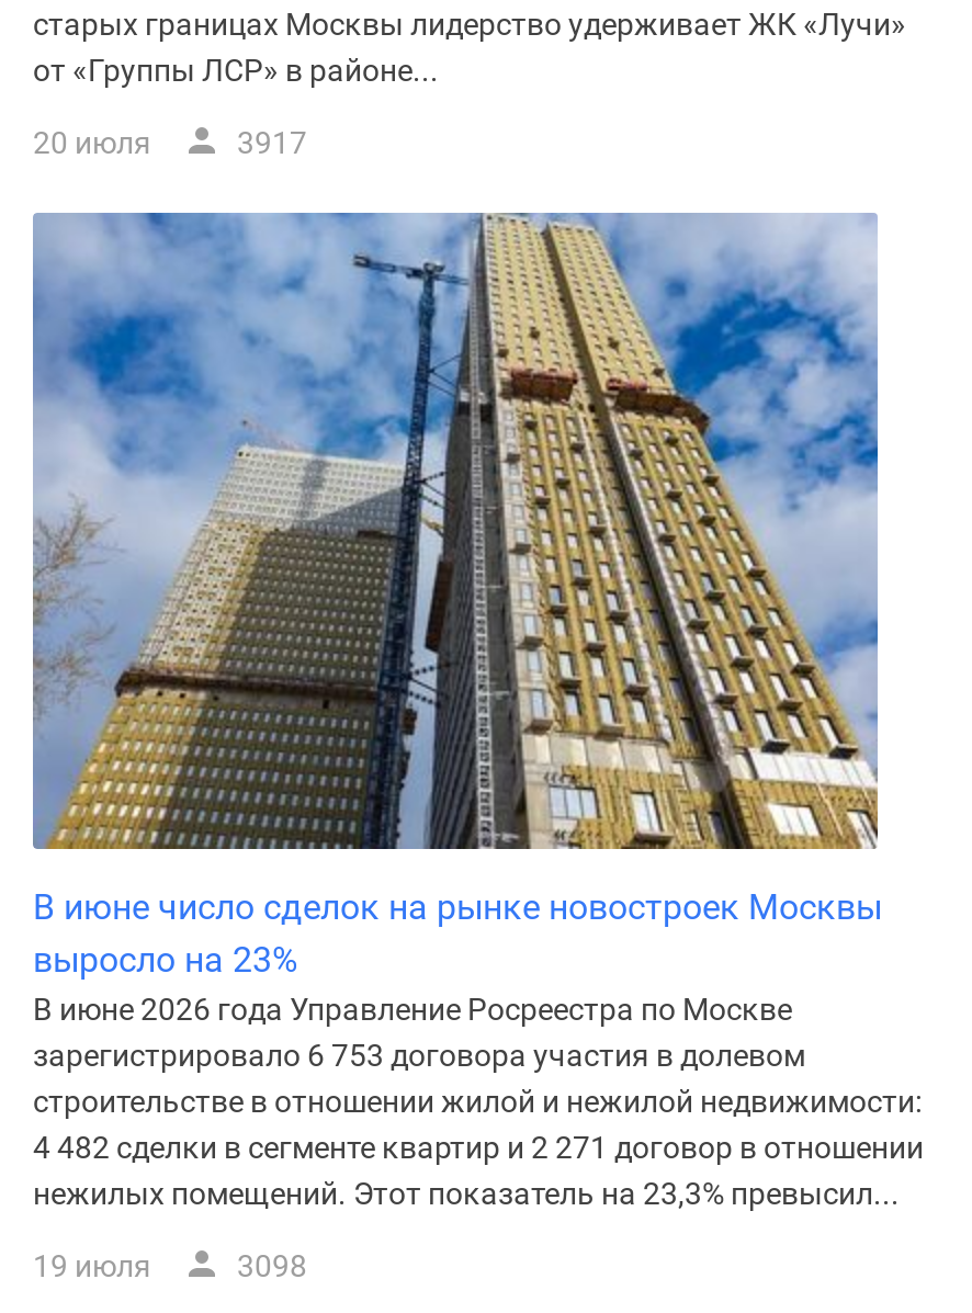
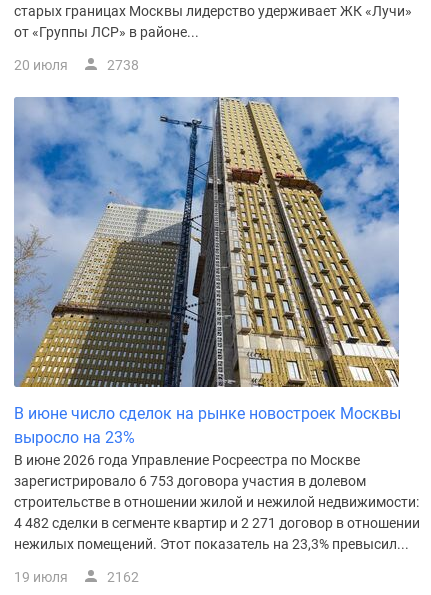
[237,125,307,160] 3917 -> [107,57,139,73] 2738
[237,1248,307,1283] 3098 -> [107,569,139,585] 2162

